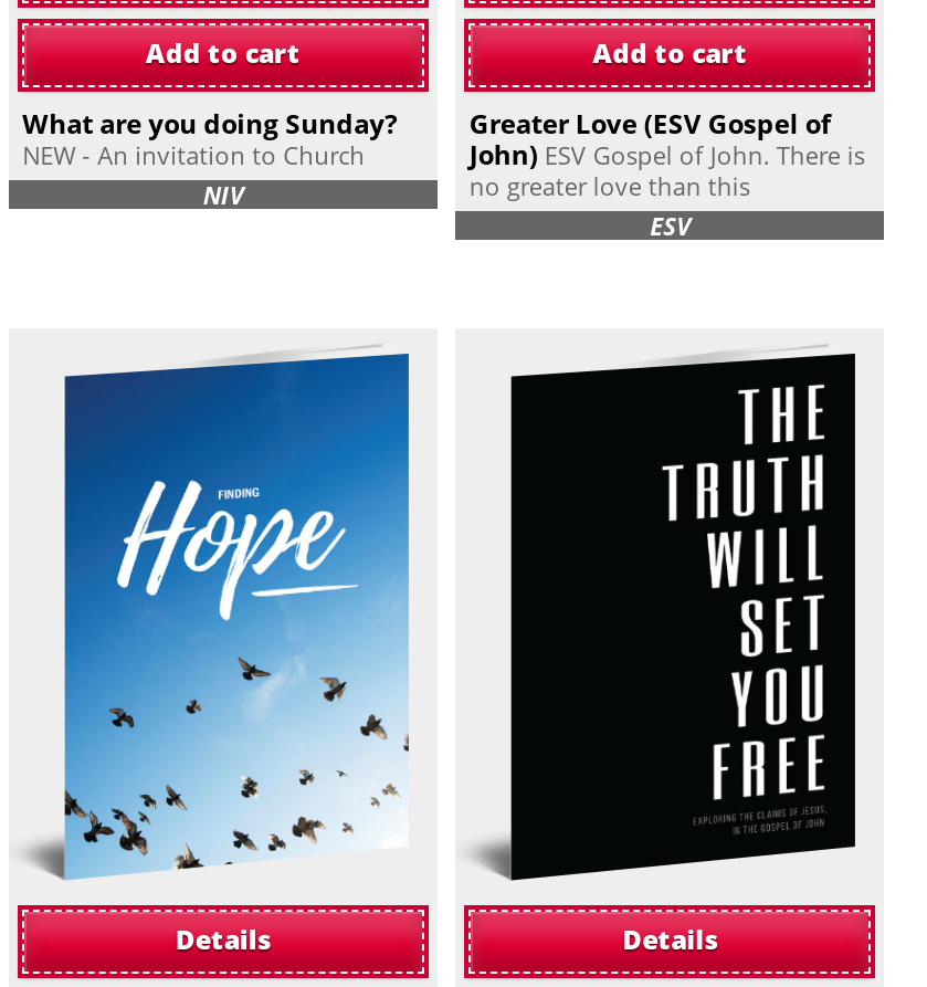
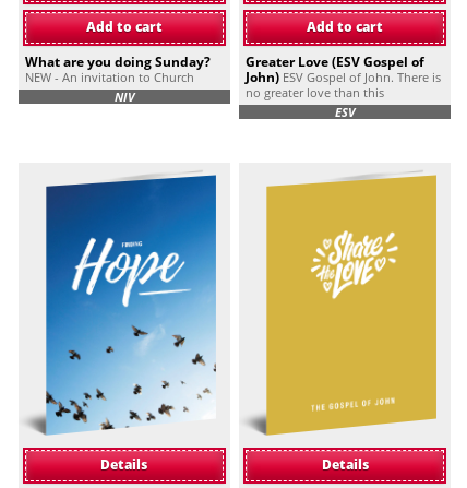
[508,350,857,883] [image] -> [266,175,438,436] [image]

